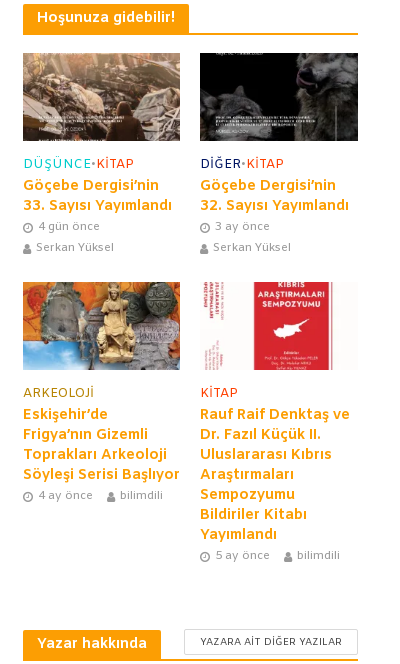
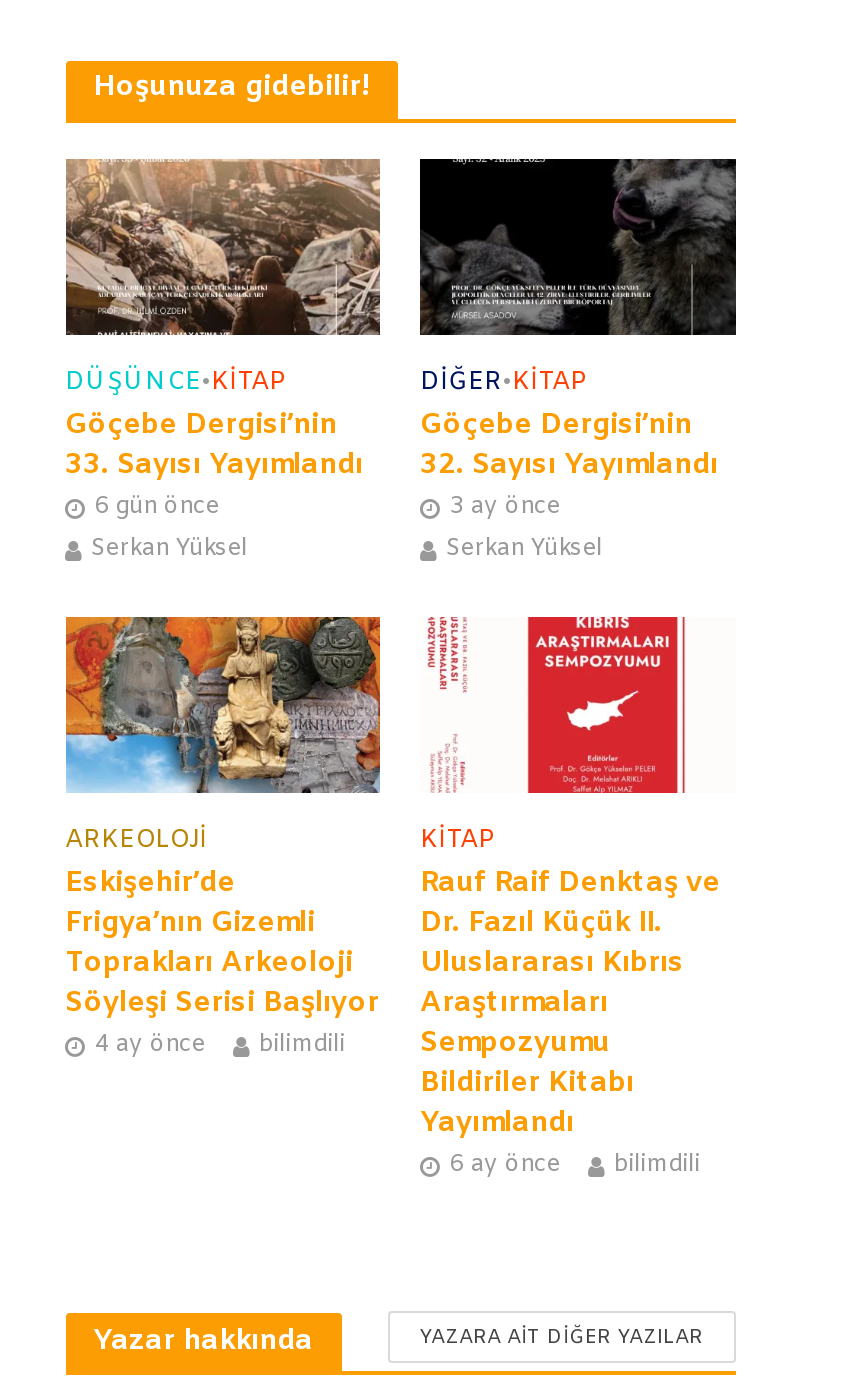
[37,219,99,235] 4 gün önce -> [95,491,219,523] 6 gün önce
[215,548,340,564] 5 ay önce bilimdili -> [450,1149,700,1181] 6 ay önce bilimdili

